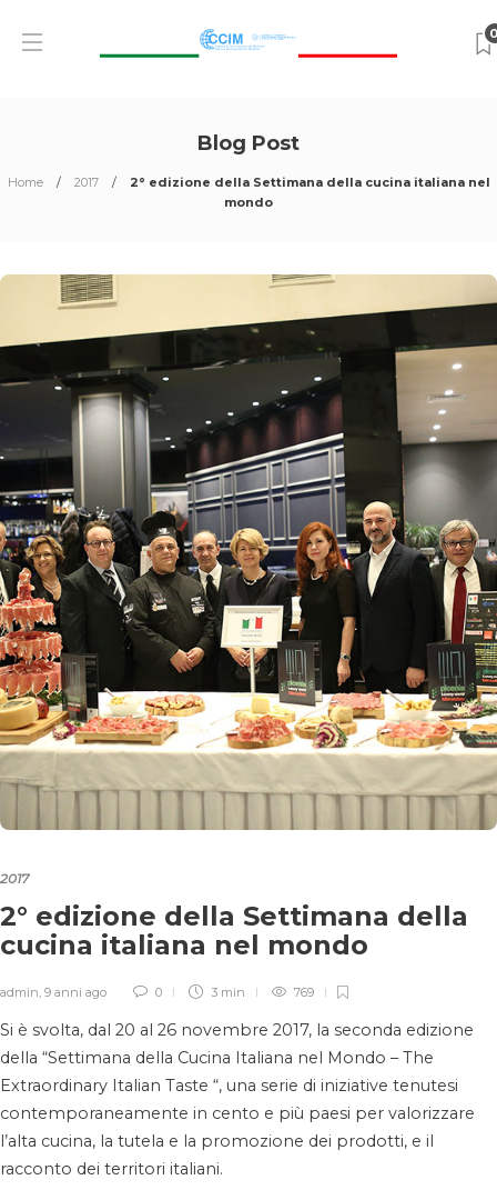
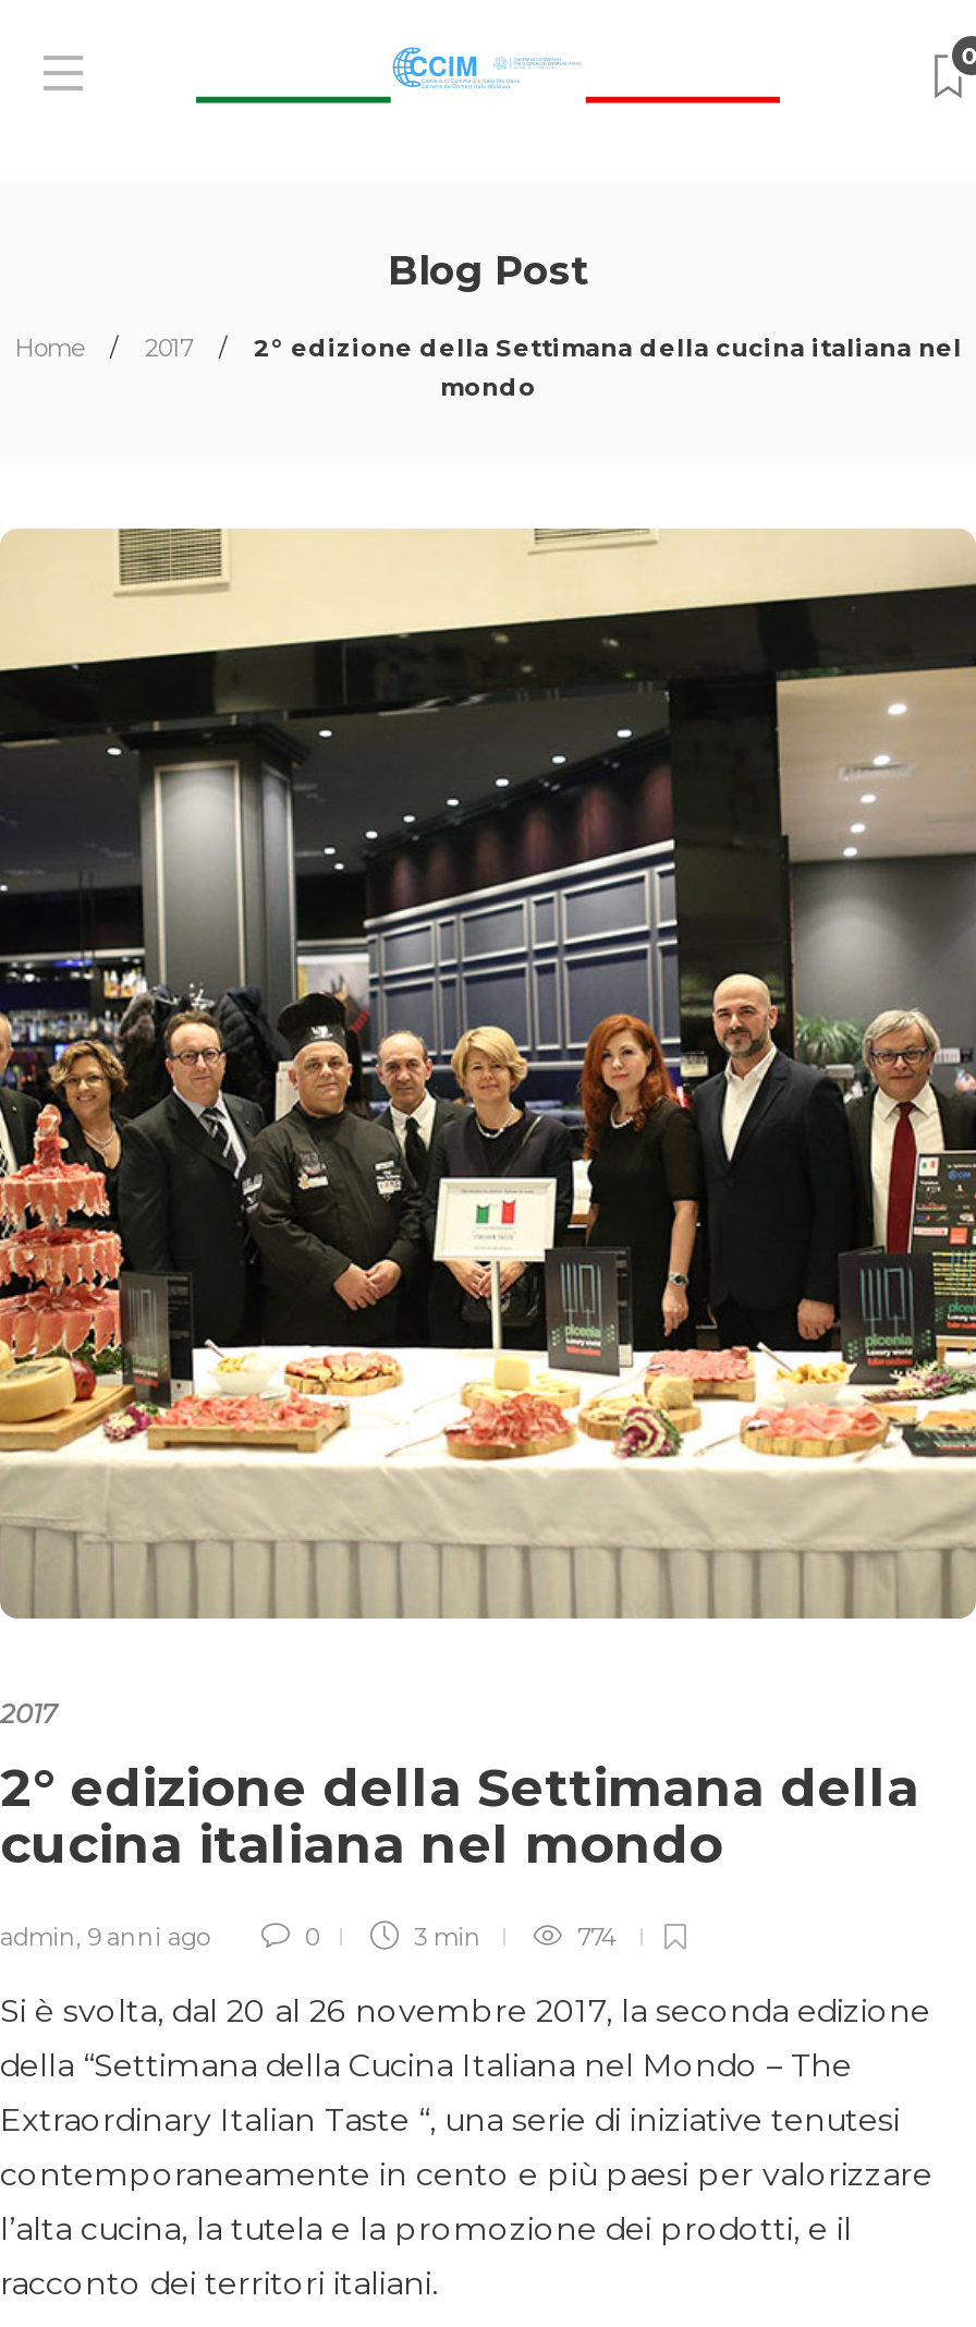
[291,984,314,1000] 769 -> [571,1922,619,1952] 774

